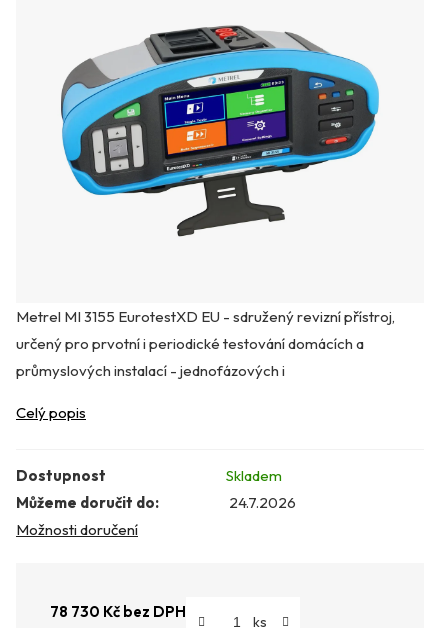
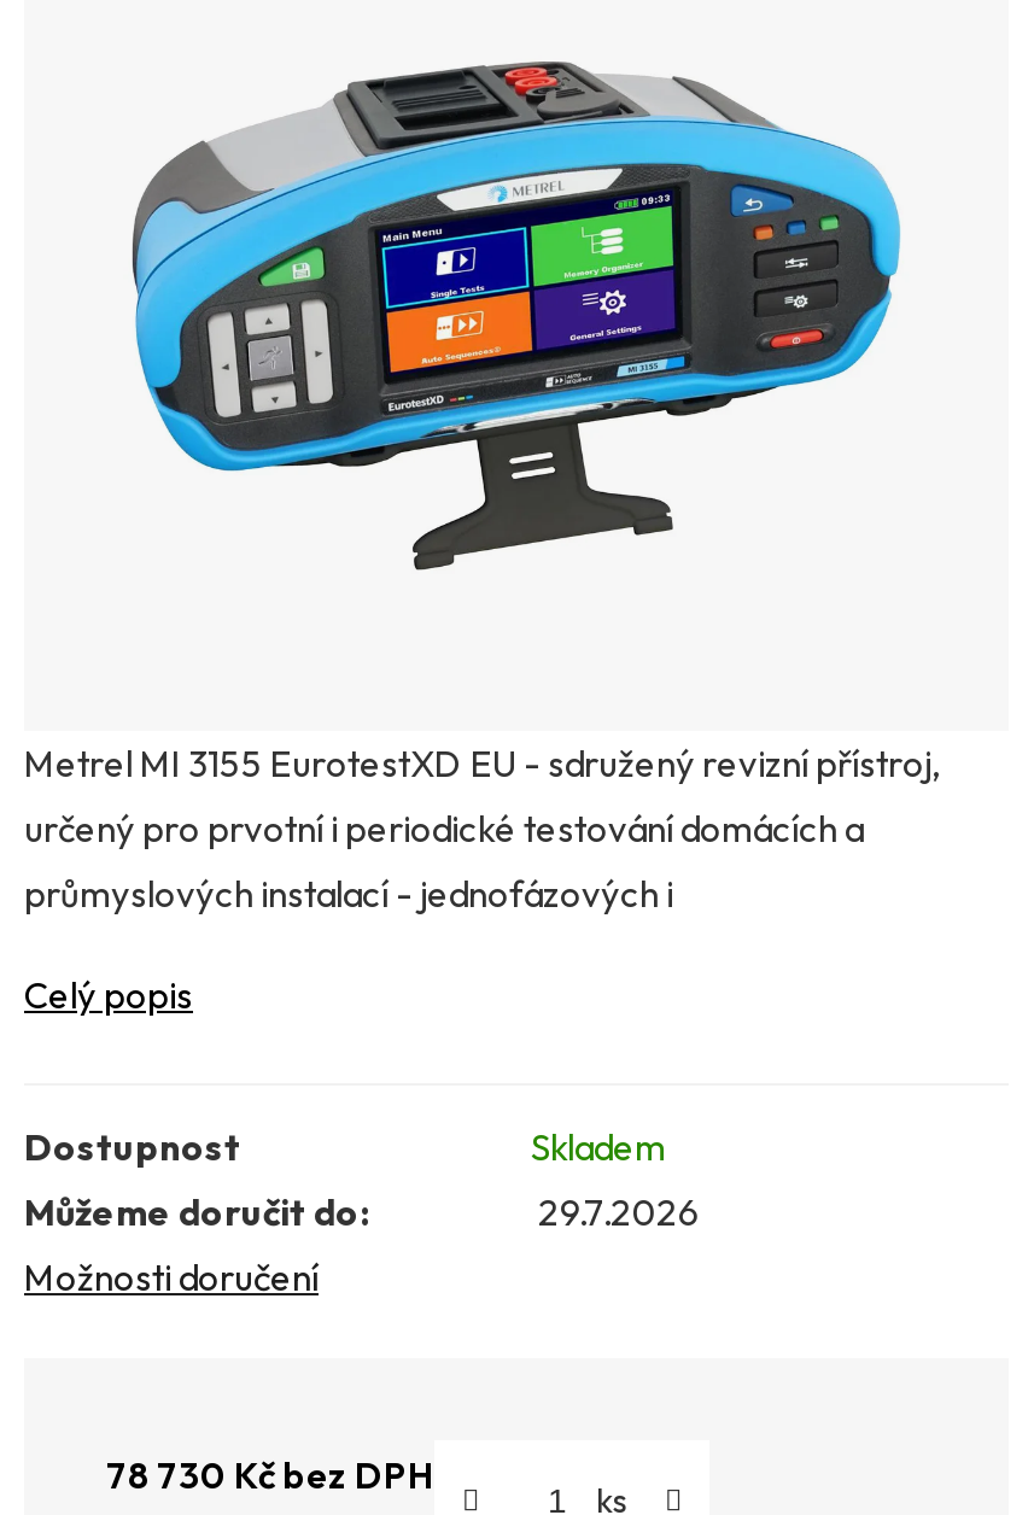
[229,493,296,512] 24.7.2026 -> [538,1190,700,1236] 29.7.2026

